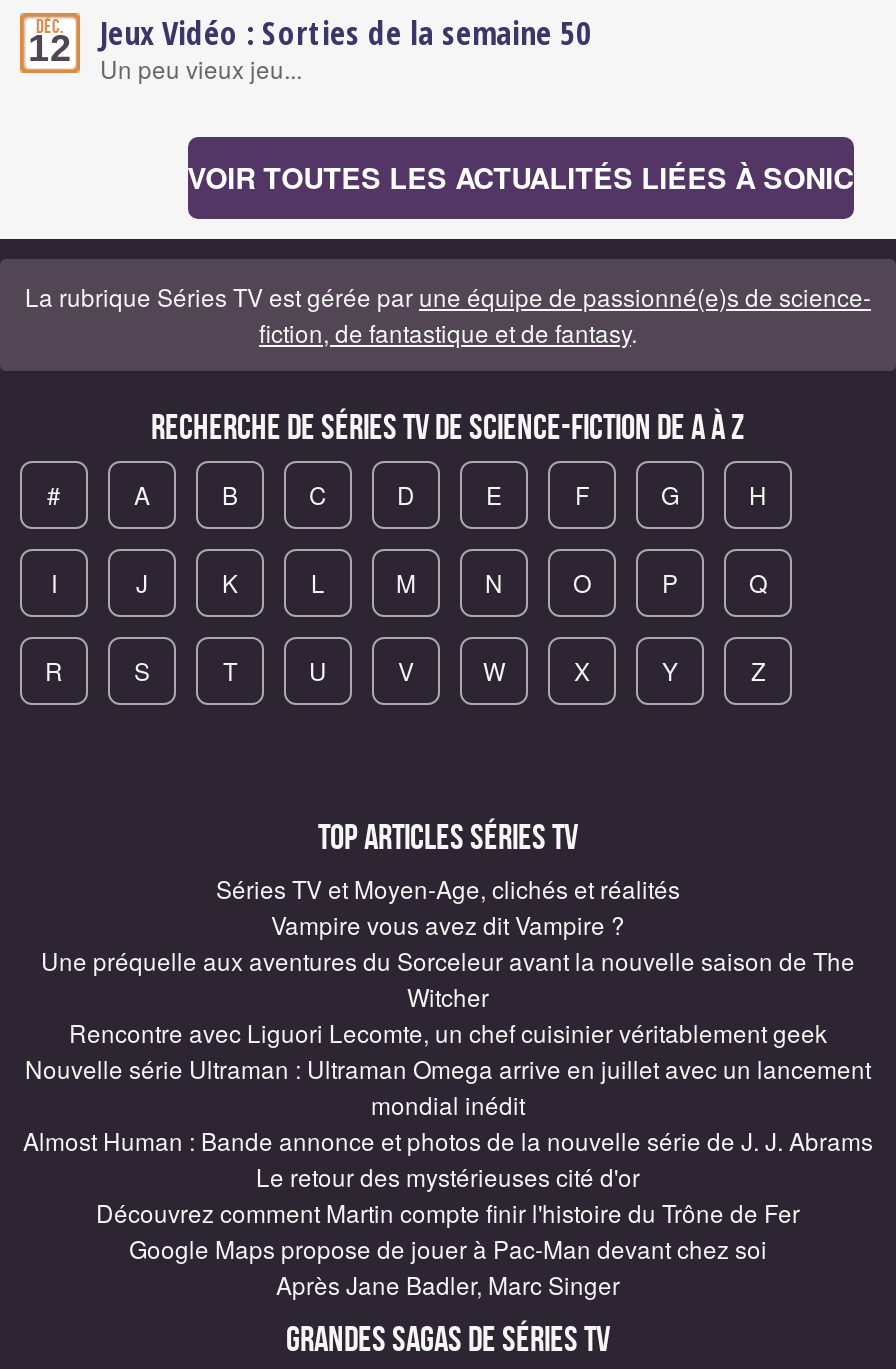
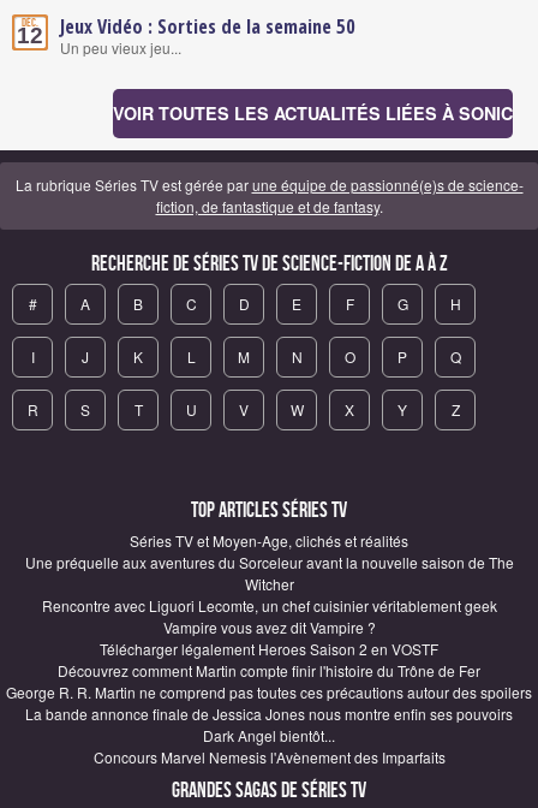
moved [271,906,625,940] -> [163,616,375,637]: Vampire vous avez dit Vampire ?
[23,1050,873,1192] Nouvelle série Ultraman : Ultraman Omega arrive en juillet avec un lancement | mondial inédit | Almost Human : Bande annonce et photos de la nouvelle série de J. J. Abrams | Le retour des mystérieuses cité d'or -> [100,638,438,658] Télécharger légalement Heroes Saison 2 en VOSTF
moved [96,1194,800,1228] -> [58,660,480,680]: Découvrez comment Martin compte finir l'histoire du Trône de Fer
[129,1230,767,1300] Google Maps propose de jouer à Pac-Man devant chez soi | Après Jane Badler, Marc Singer -> [6,681,532,767] George R. R. Martin ne comprend pas toutes ces précautions autour des spoilers | La bande annonce finale de Jessica Jones nous montre enfin ses pouvoirs | Dark Angel bientôt... | Concours Marvel Nemesis l'Avènement des Imparfaits

